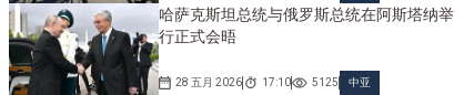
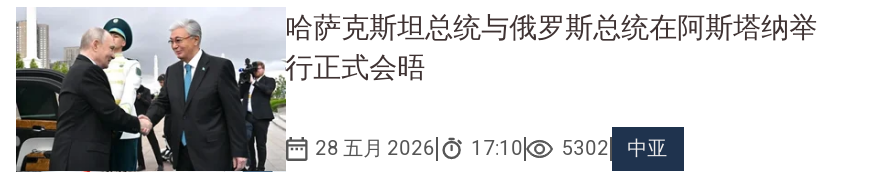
[175,76,370,88] 28 五月 2026 17:10 5125 中亚 -> [315,137,667,159] 28 五月 2026 17:10 5302 中亚

